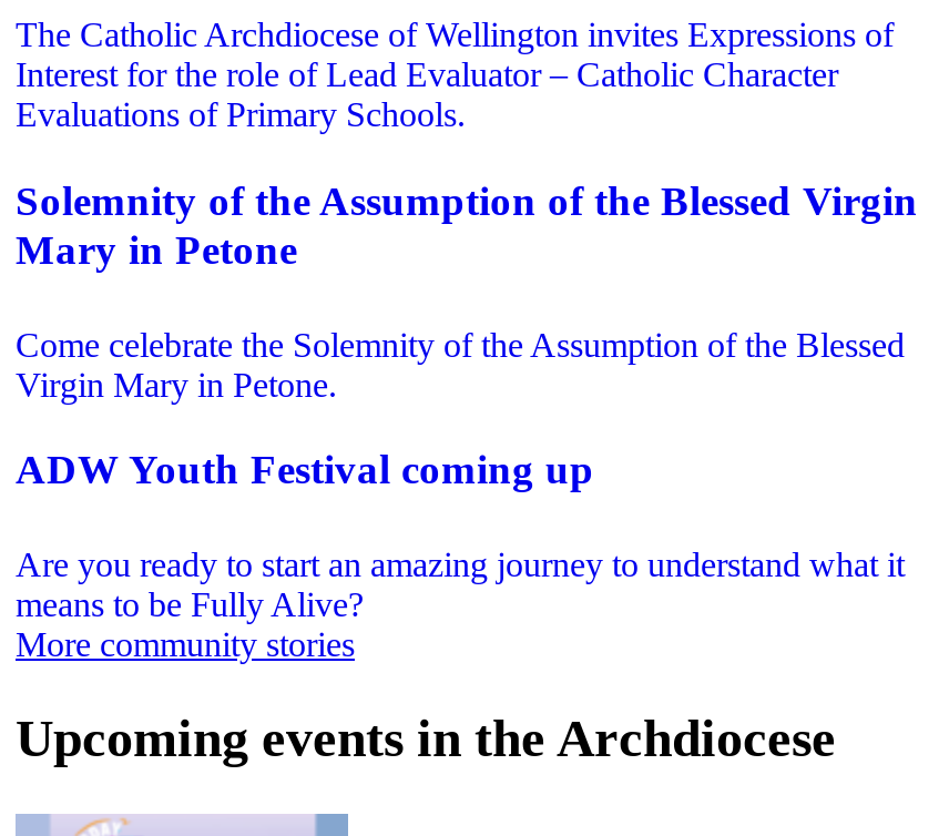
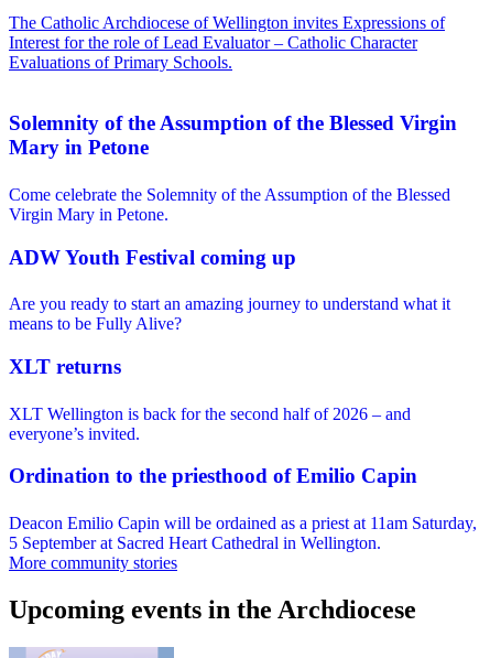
none -> [9,355,477,552] XLT returns | XLT Wellington is back for the second half of 2026 – and | everyone’s invited. | Ordination to the priesthood of Emilio Capin | Deacon Emilio Capin will be ordained as a priest at 11am Saturday, | 5 September at Sacred Heart Cathedral in Wellington.

